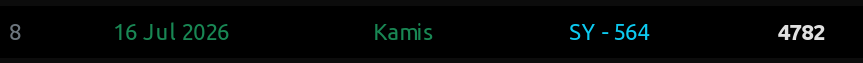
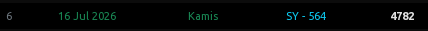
[9,20,21,44] 8 -> [6,10,12,22] 6

